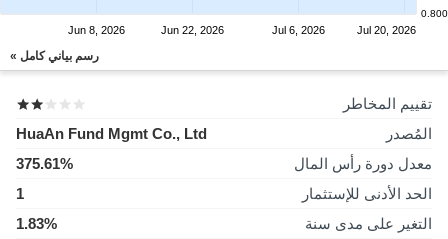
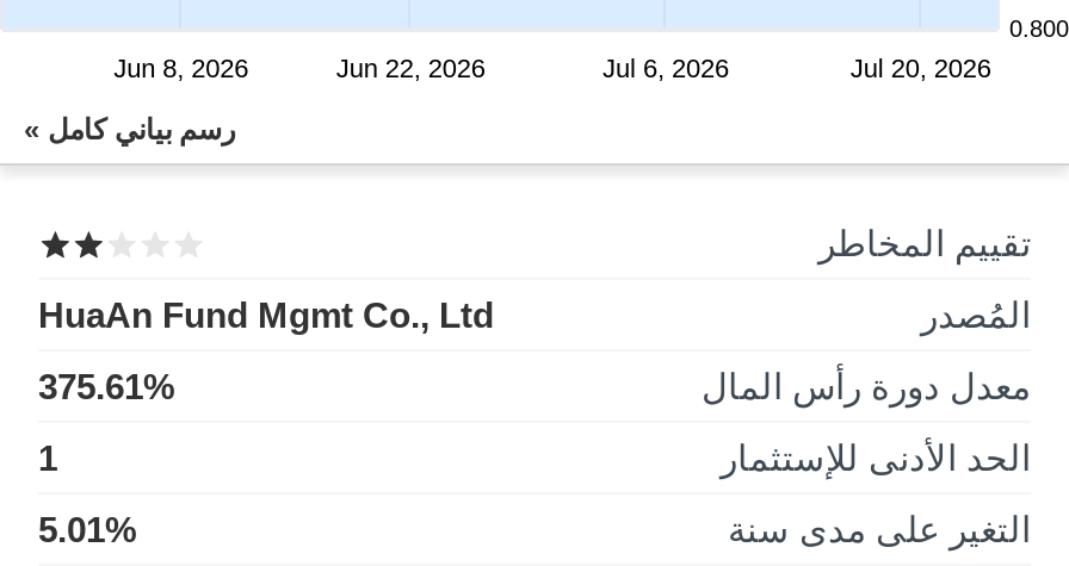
[16,215,57,232] 1.83% -> [38,509,136,550] 5.01%

